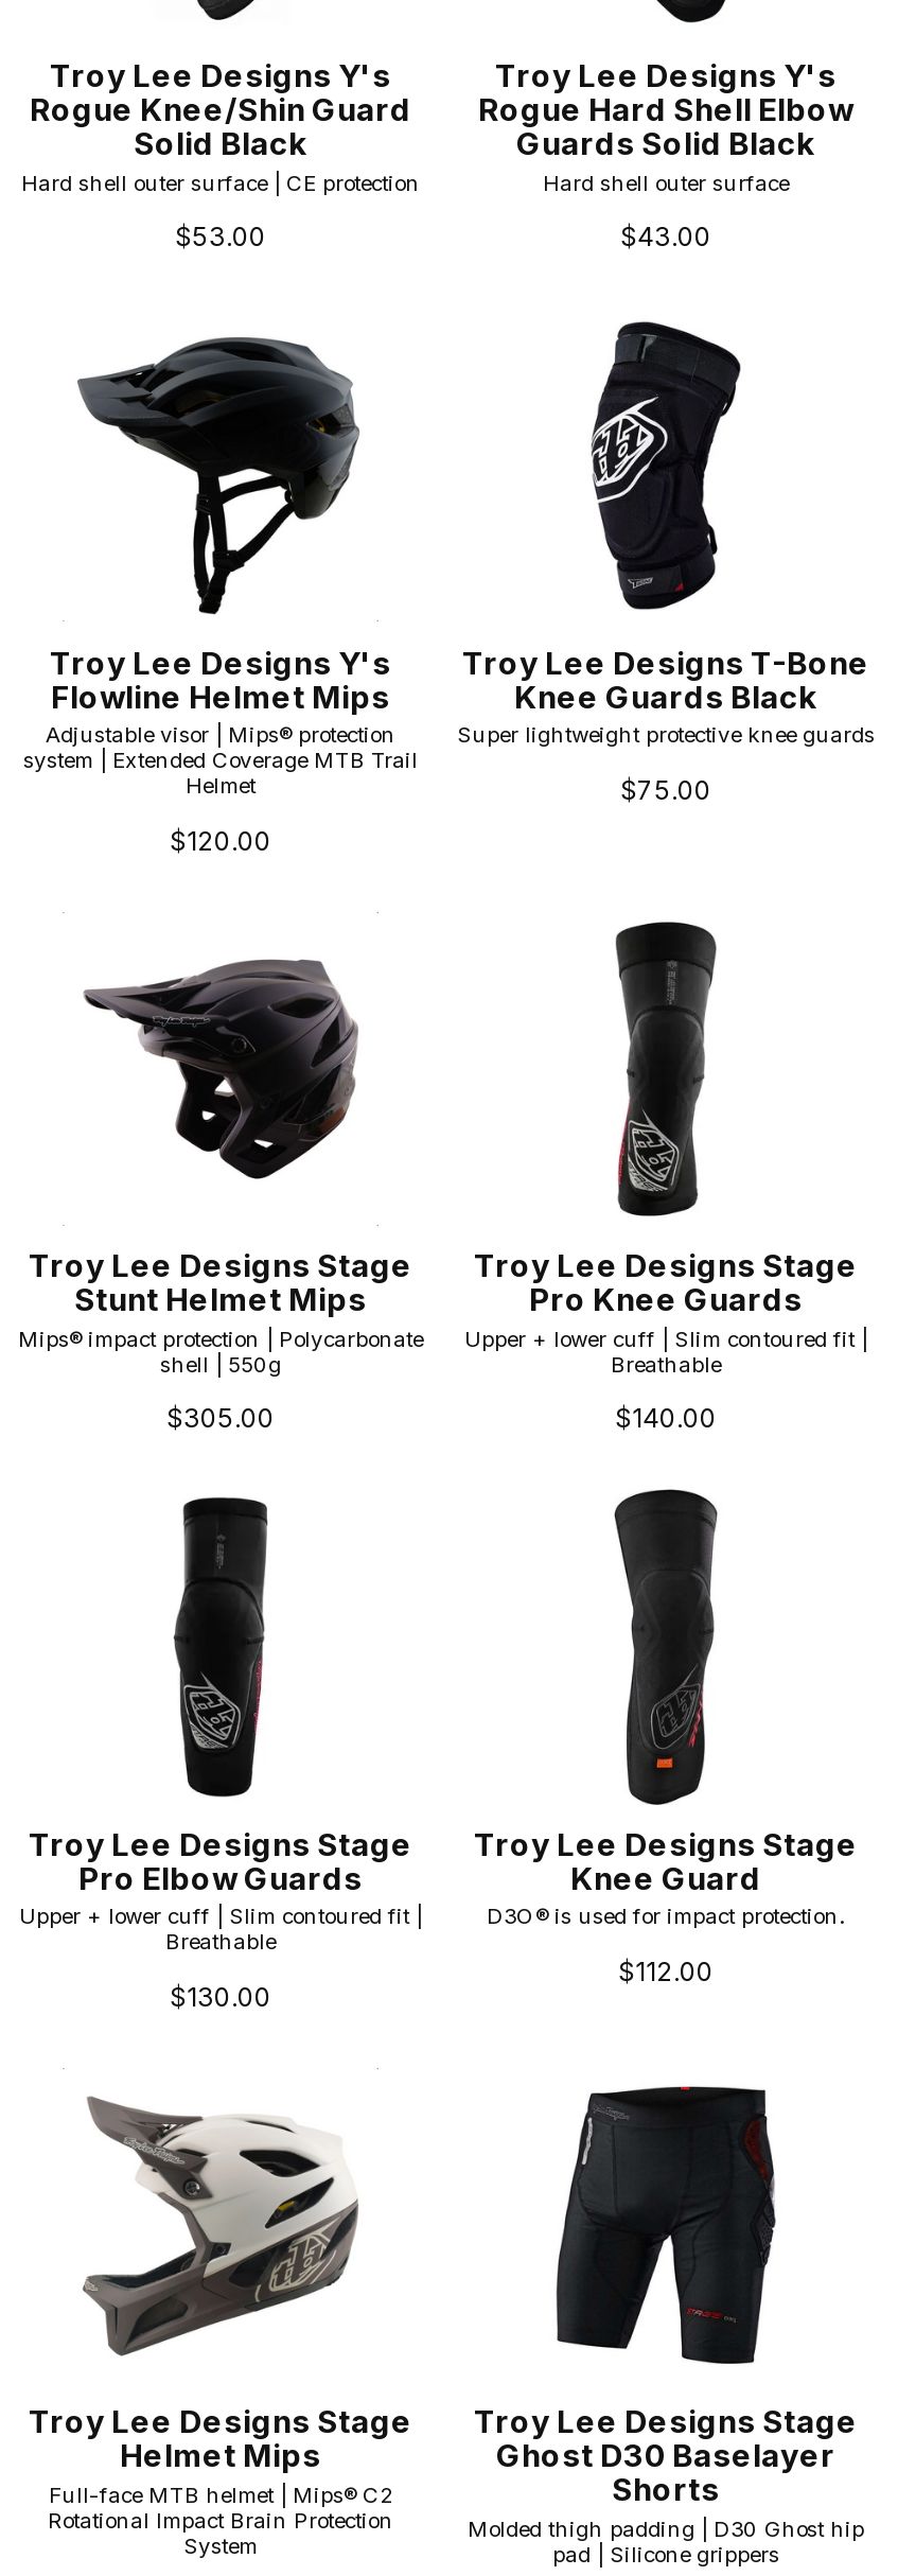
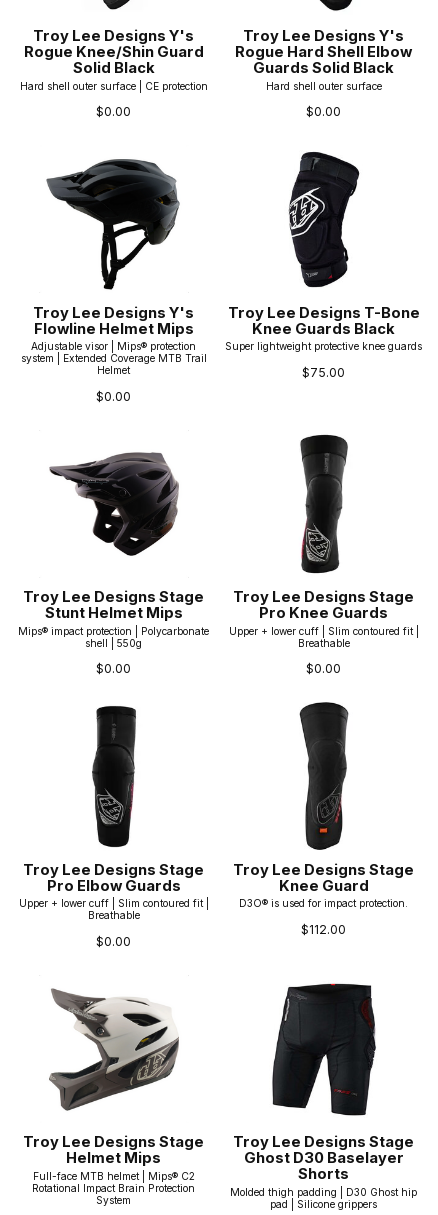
[175,221,266,253] $53.00 -> [96,104,131,119] $0.00
[620,221,711,253] $43.00 -> [306,104,341,119] $0.00
[170,824,271,856] $120.00 -> [96,389,131,404] $0.00
[166,1403,275,1434] $305.00 -> [96,661,131,676] $0.00
[615,1403,717,1434] $140.00 -> [306,661,341,676] $0.00
[170,1981,271,2013] $130.00 -> [96,934,131,949] $0.00

